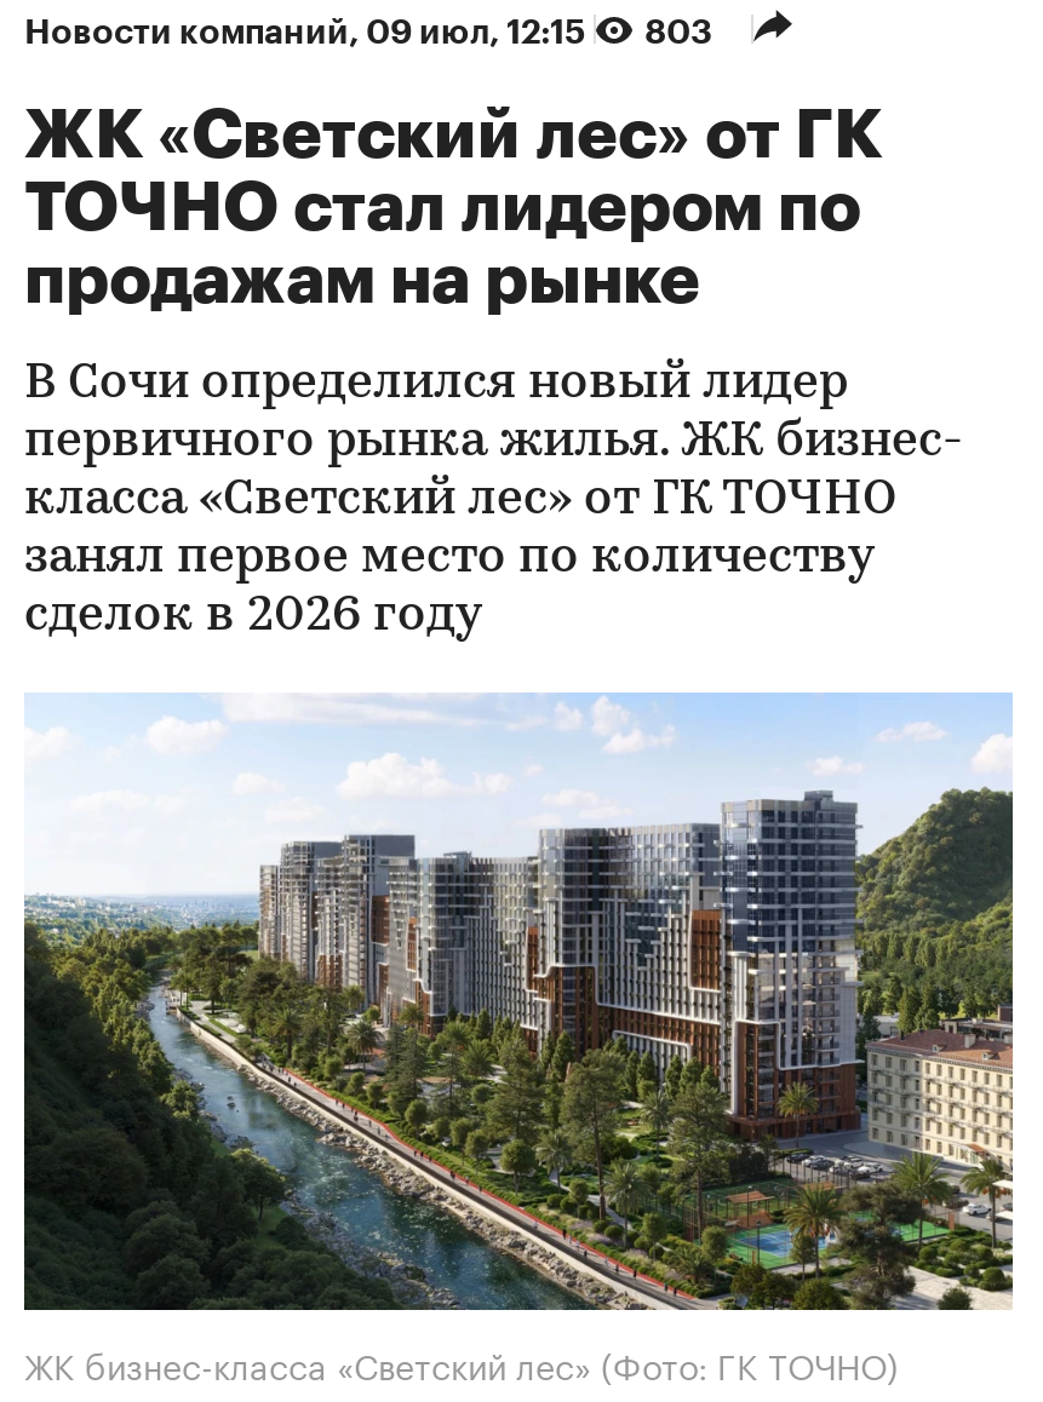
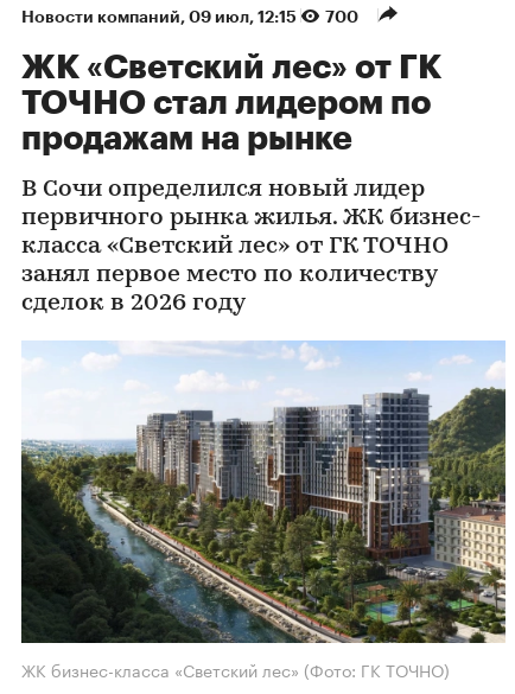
[24,15,712,48] Новости компаний, 09 июл, 12:15 803 -> [21,8,358,25] Новости компаний, 09 июл, 12:15 700

